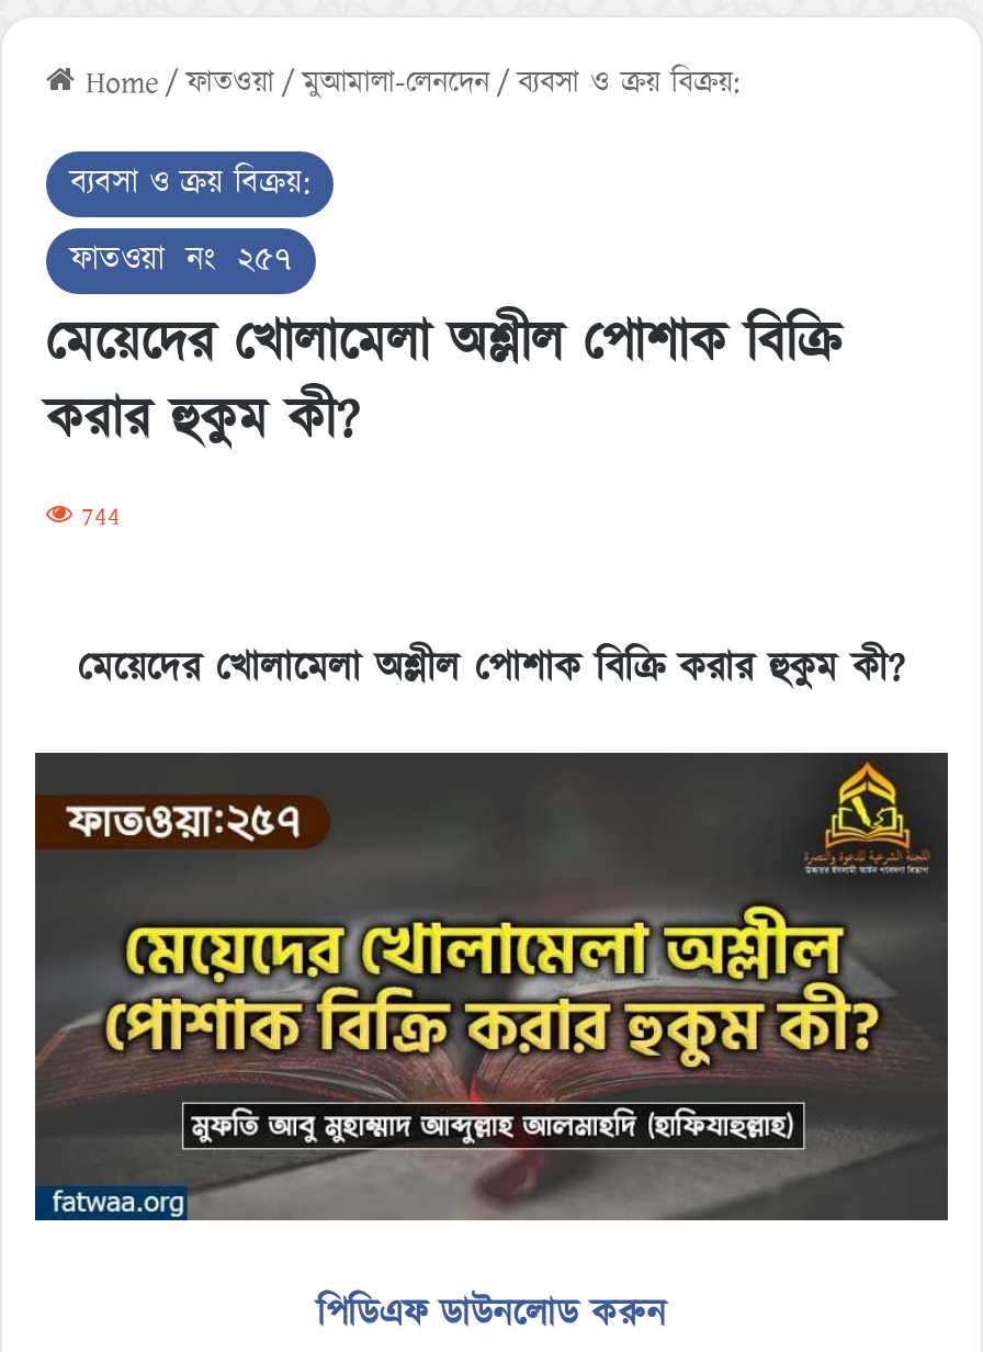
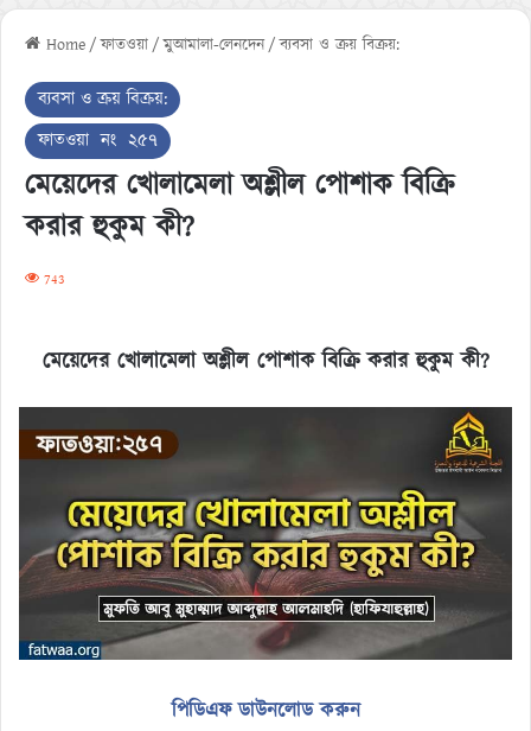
[72,498,121,535] 744 -> [39,269,65,289] 743

